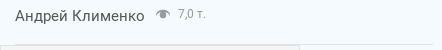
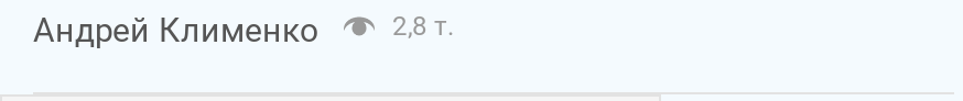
[178,7,206,21] 7,0 т. -> [392,10,454,41] 2,8 т.

